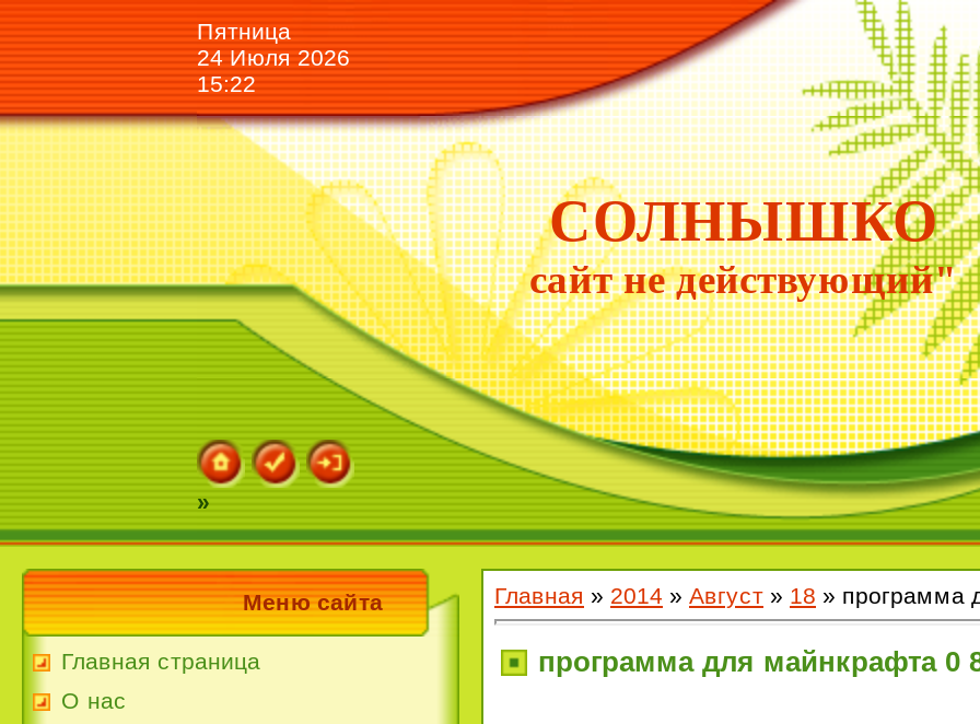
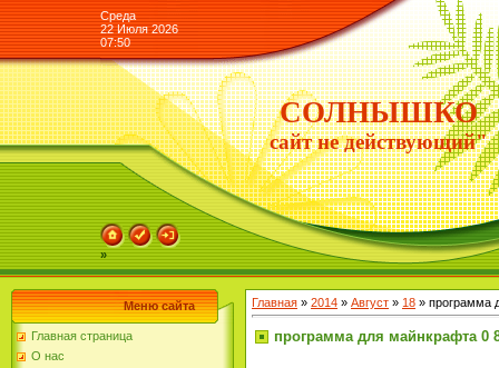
[197,17,350,96] Пятница | 24 Июля 2026 | 15:22 -> [100,9,178,49] Среда | 22 Июля 2026 | 07:50

